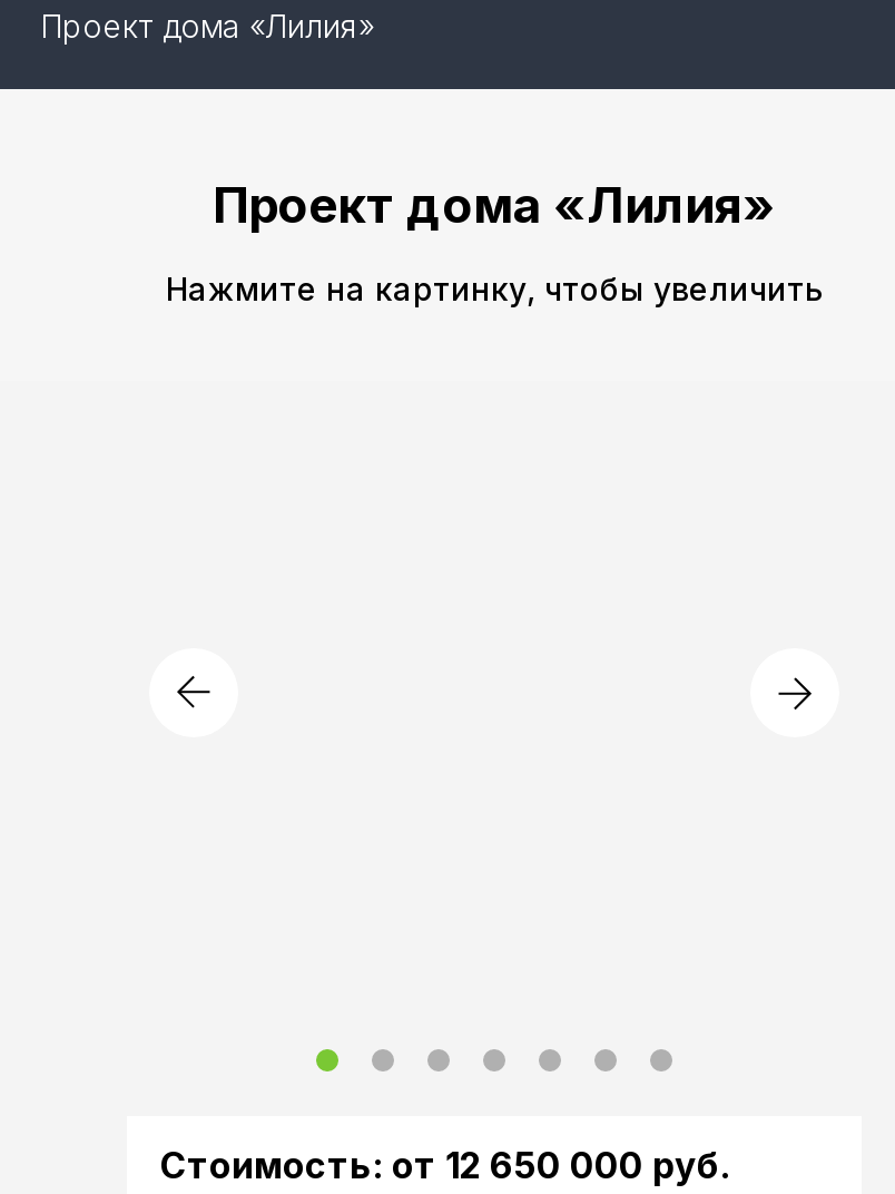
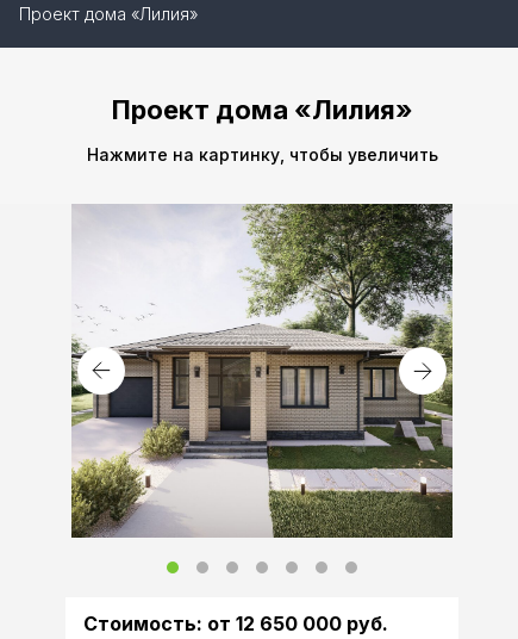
none -> [70,203,454,539] [image]

